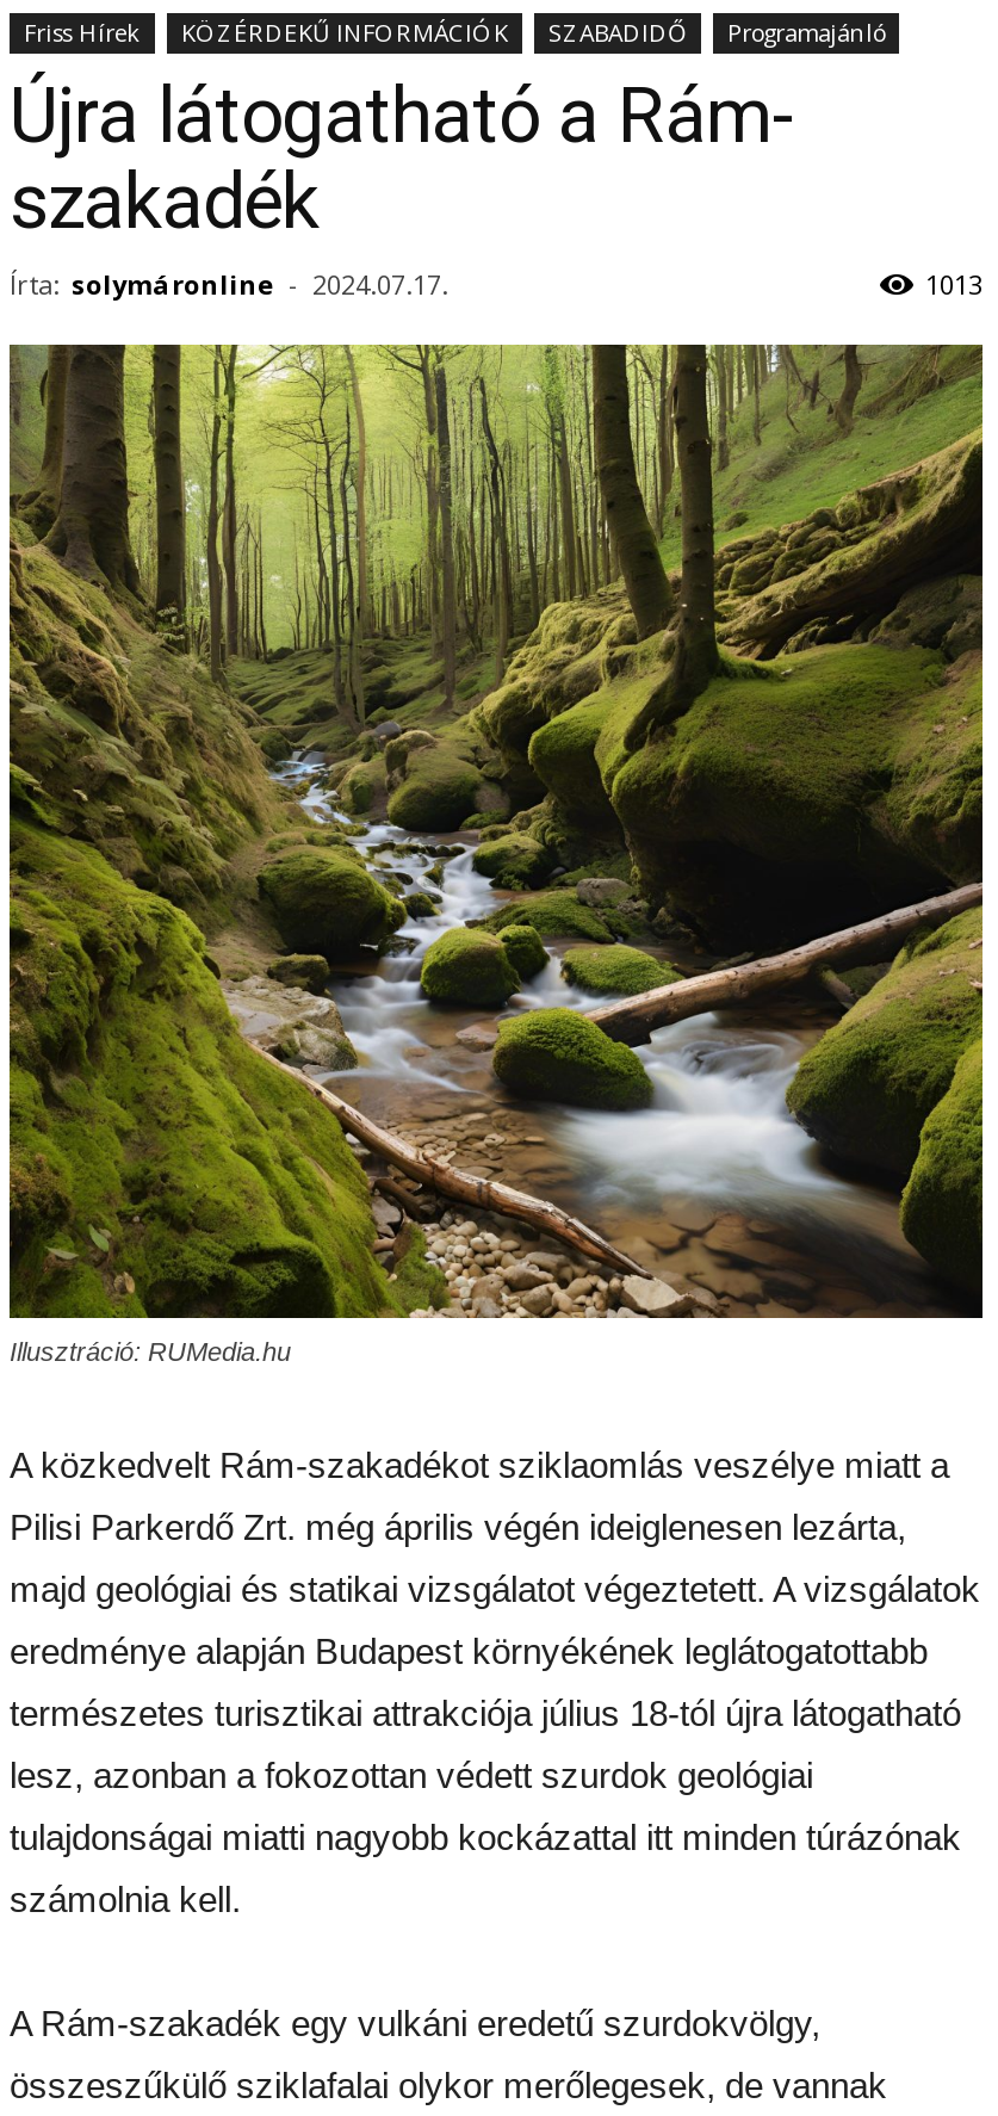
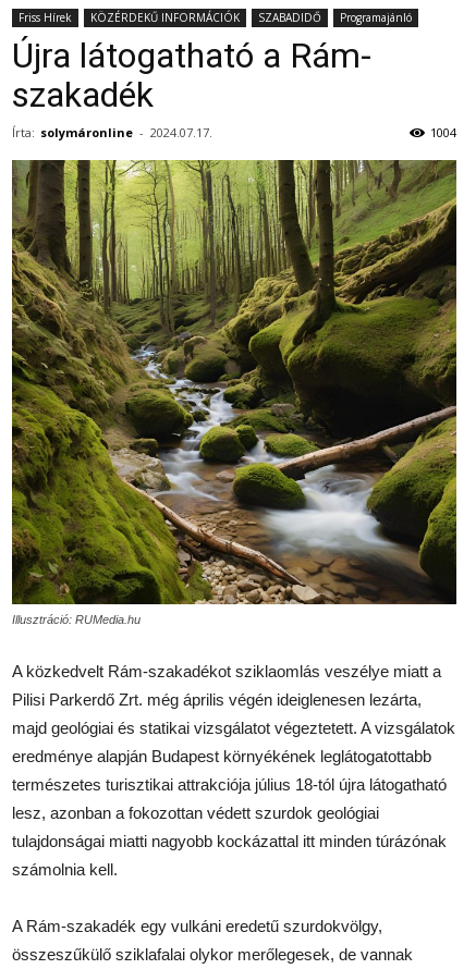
[925,266,982,302] 1013 -> [430,124,456,140] 1004

